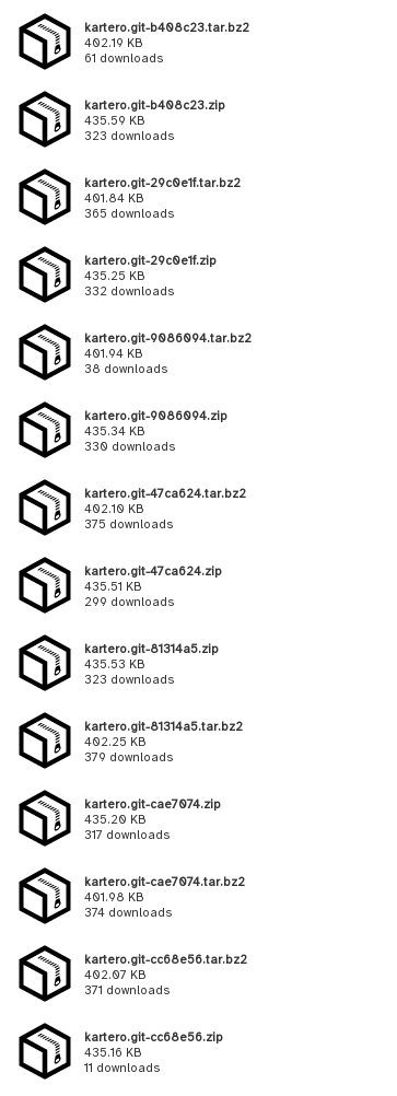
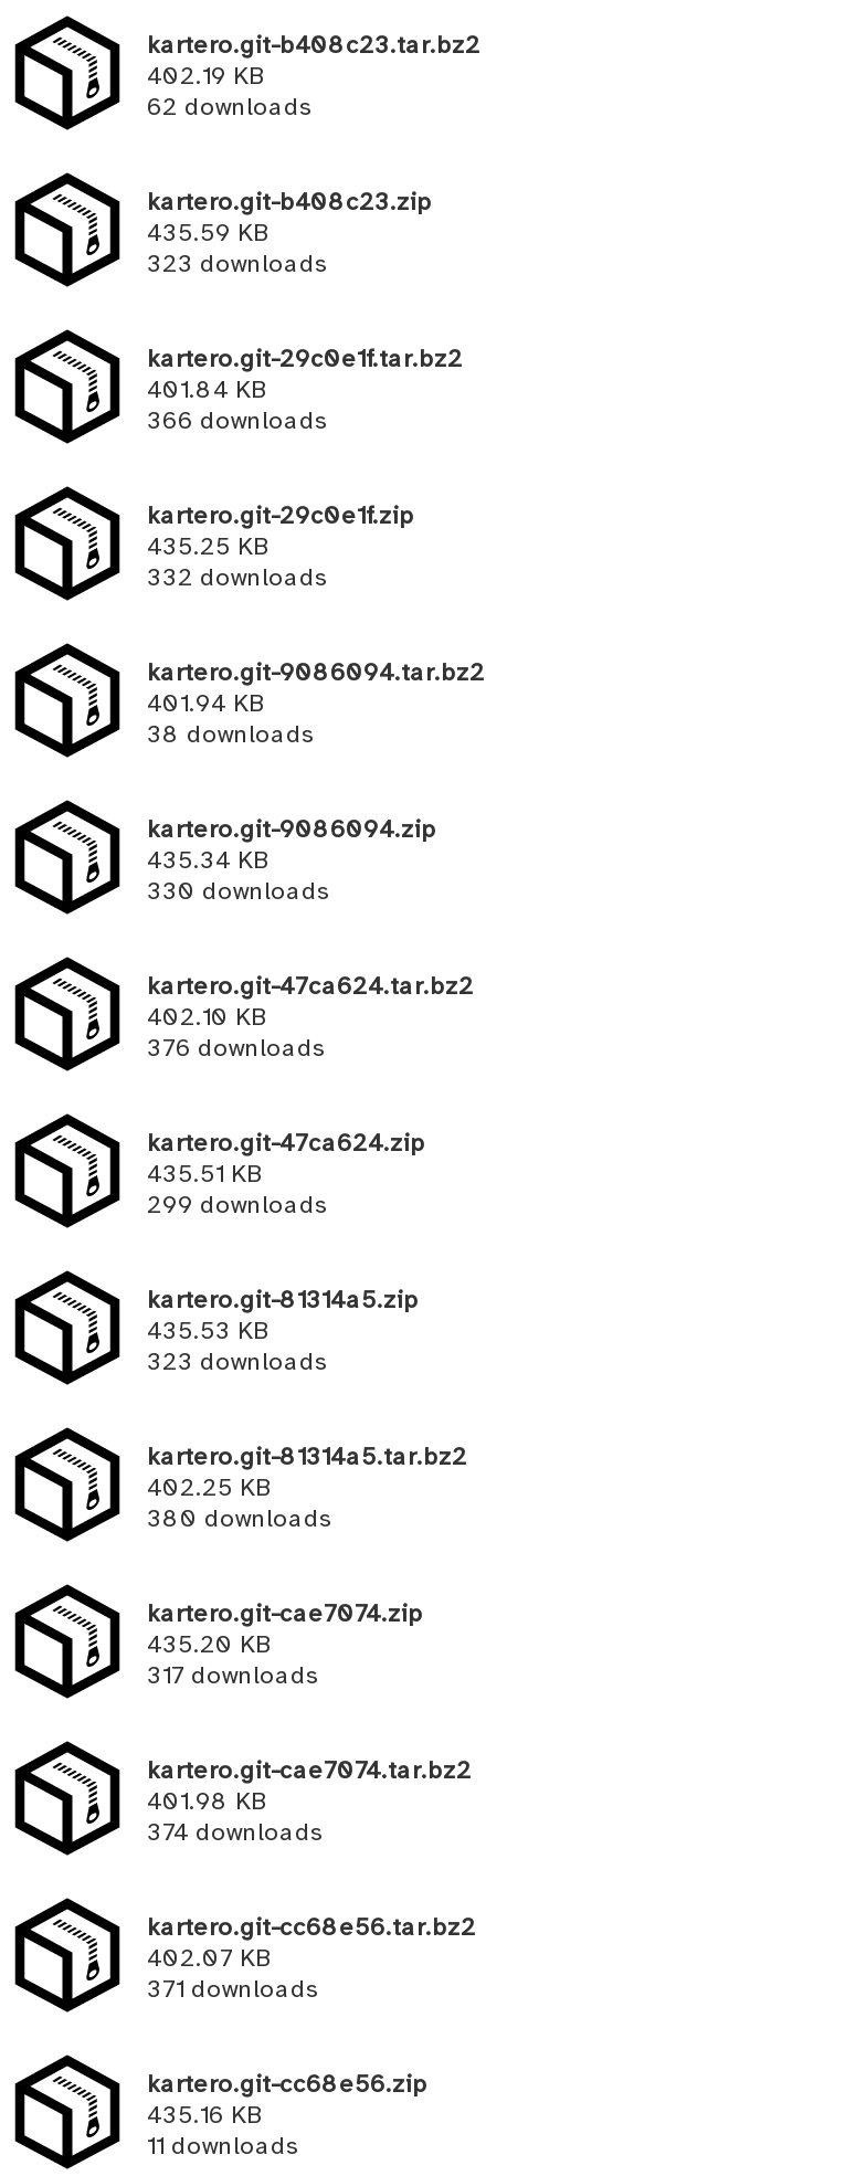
[84,50,164,66] 61 downloads -> [147,91,315,122] 62 downloads
[84,206,175,221] 365 downloads -> [147,404,330,435] 366 downloads
[84,516,174,532] 375 downloads -> [147,1032,328,1063] 376 downloads
[84,749,174,765] 379 downloads -> [147,1502,335,1533] 380 downloads

